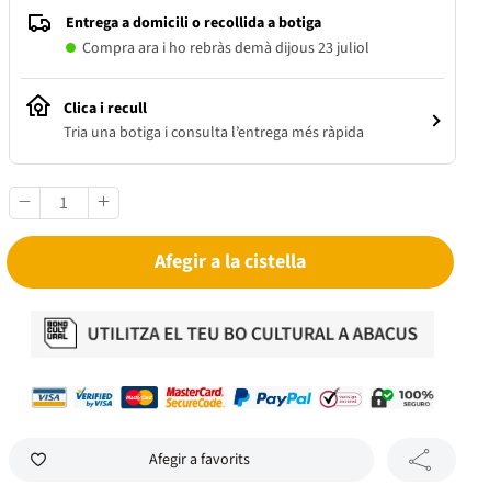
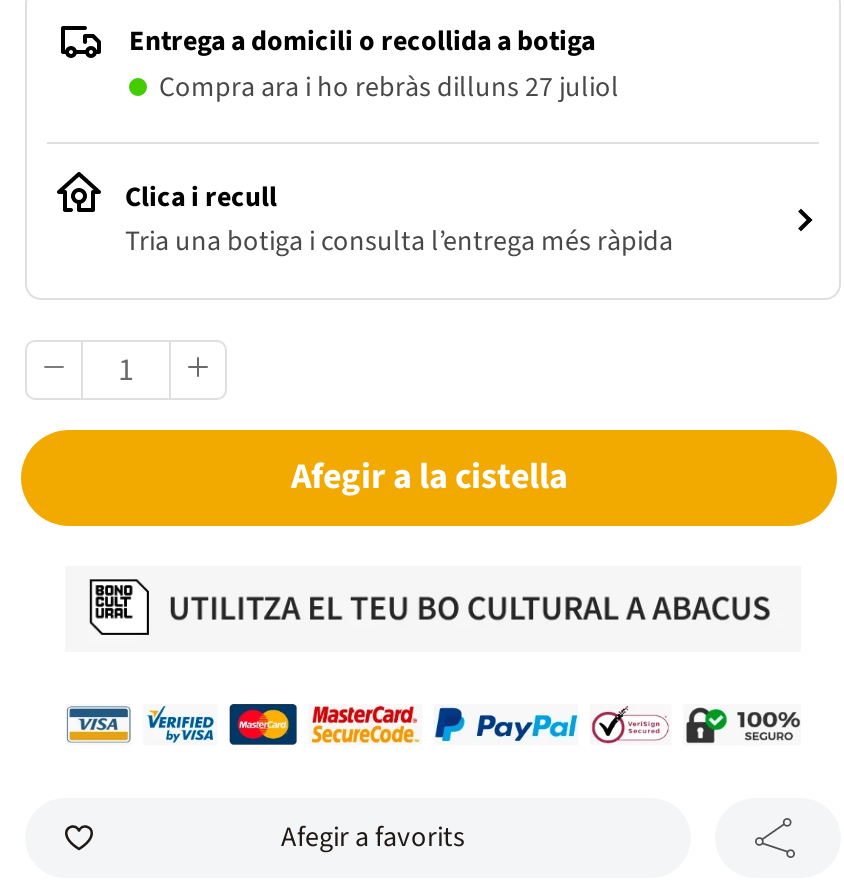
[82,37,369,59] Compra ara i ho rebràs demà dijous 23 juliol -> [159,68,619,108] Compra ara i ho rebràs dilluns 27 juliol

